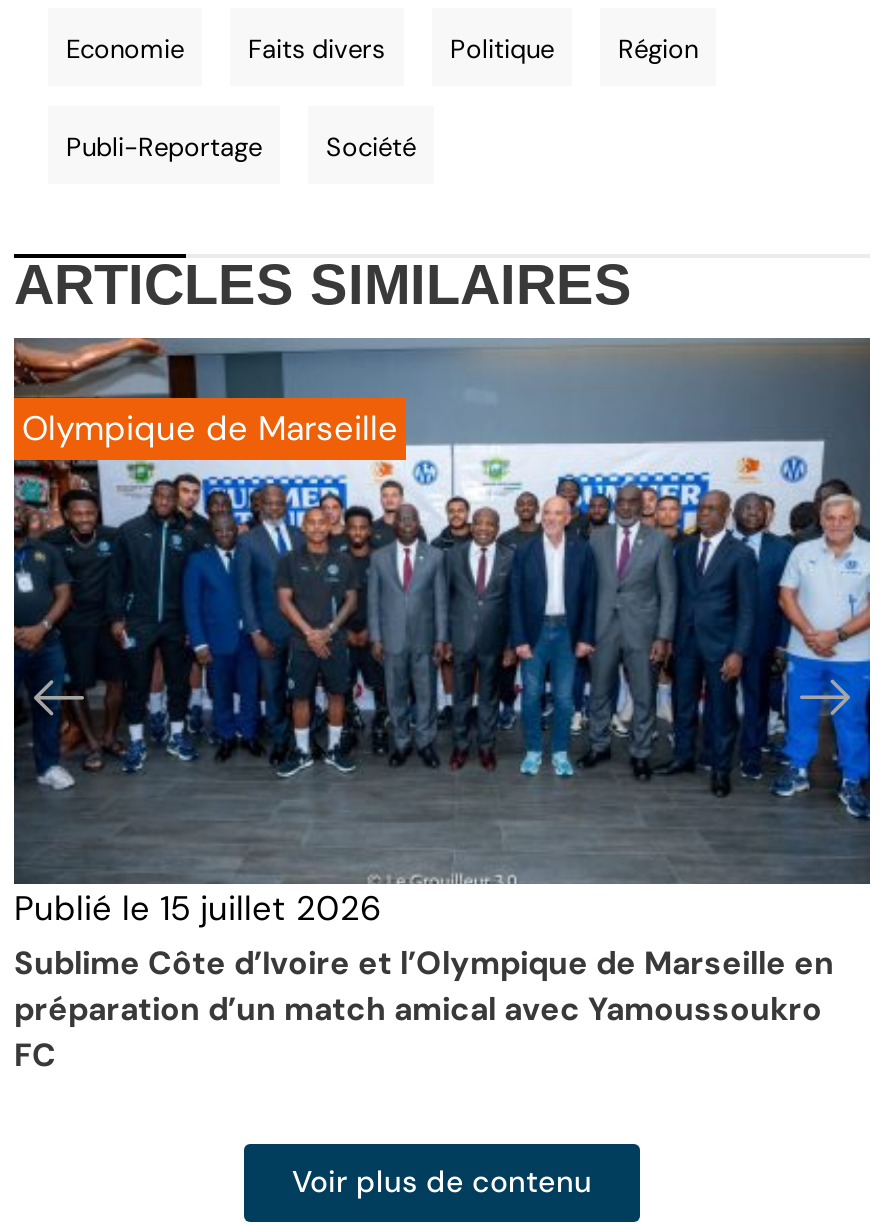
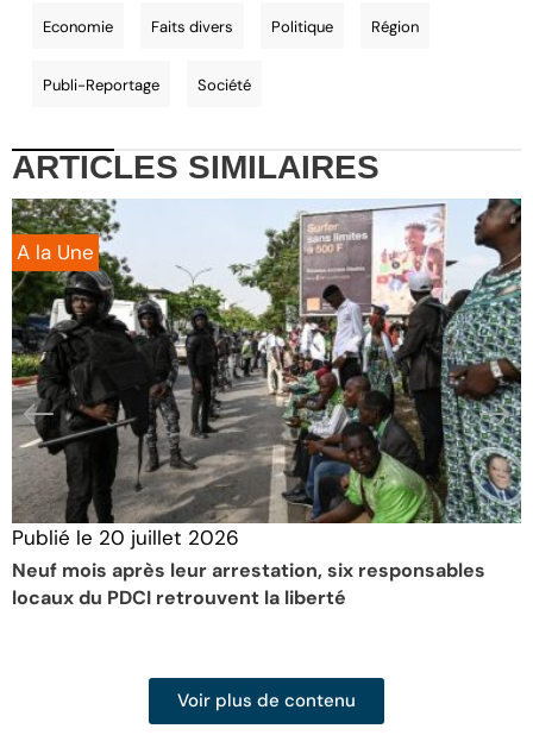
[12,337,872,885] [image] | Olympique de Marseille -> [11,197,522,524] [image] | A la Une
[14,885,834,1075] Publié le15 juillet 2026 | Sublime Côte d’Ivoire et l’Olympique de Marseille en | préparation d’un match amical avec Yamoussoukro | FC -> [12,524,485,610] Publié le 20 juillet 2026 | Neuf mois après leur arrestation, six responsables | locaux du PDCI retrouvent la liberté

